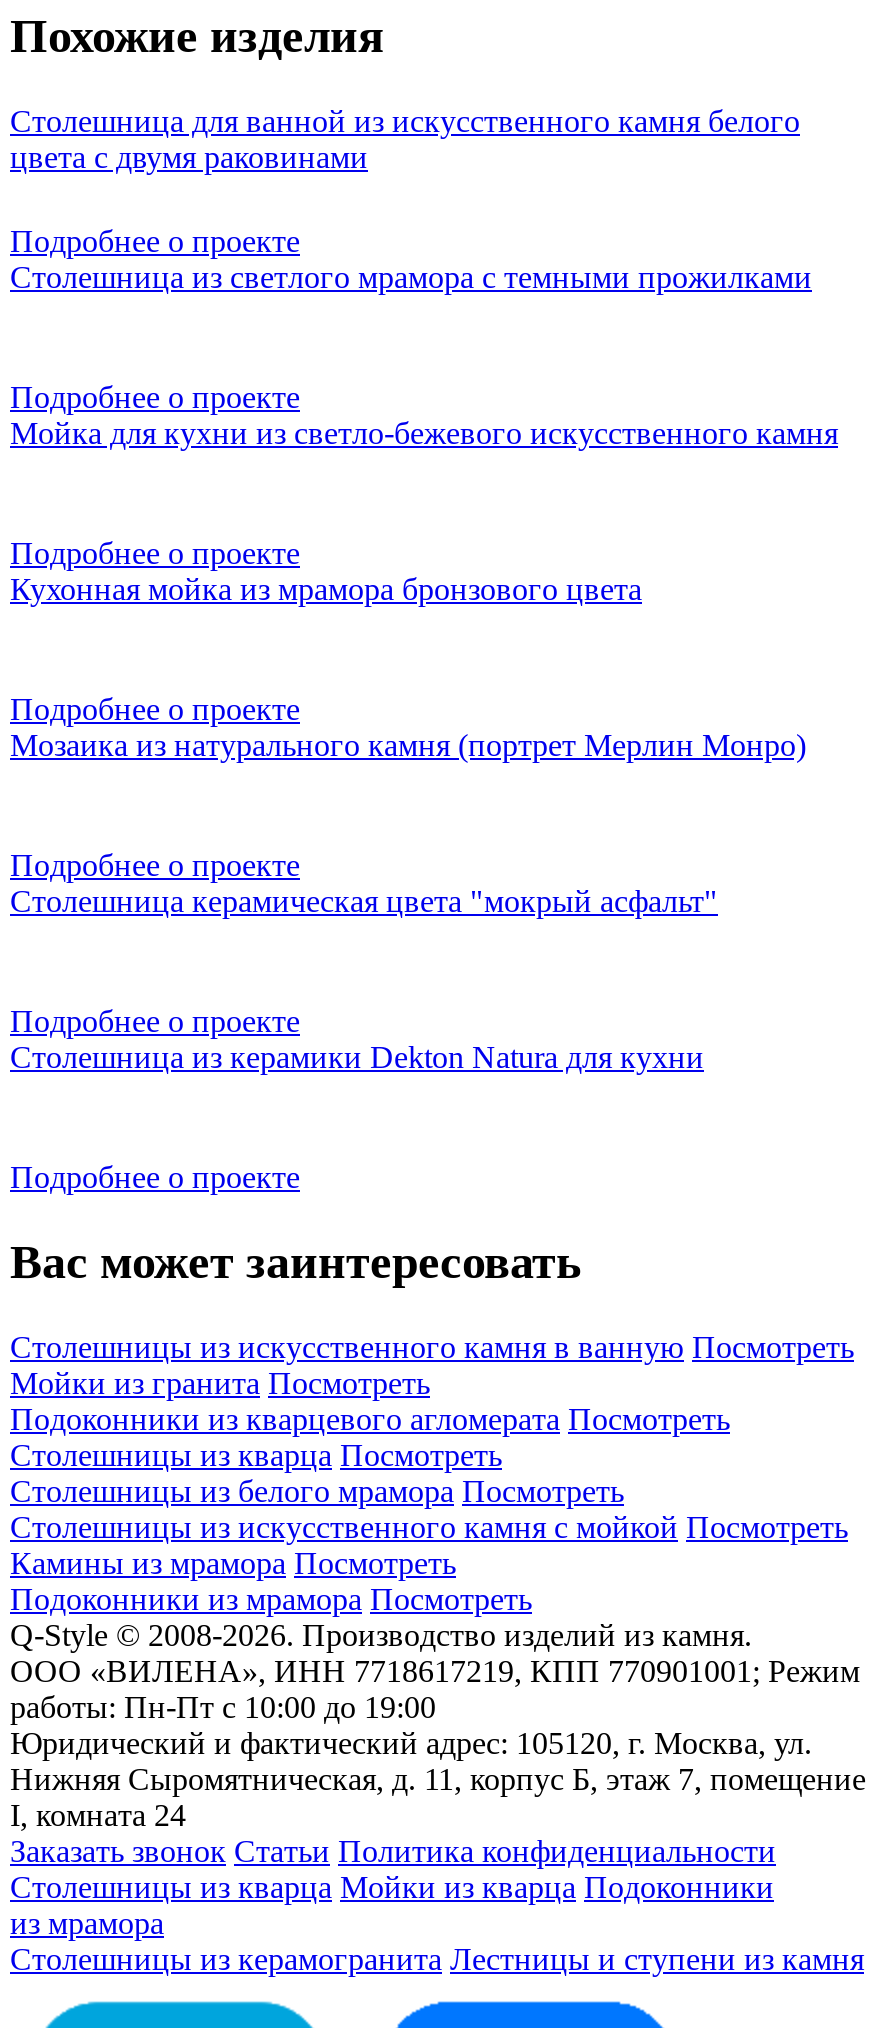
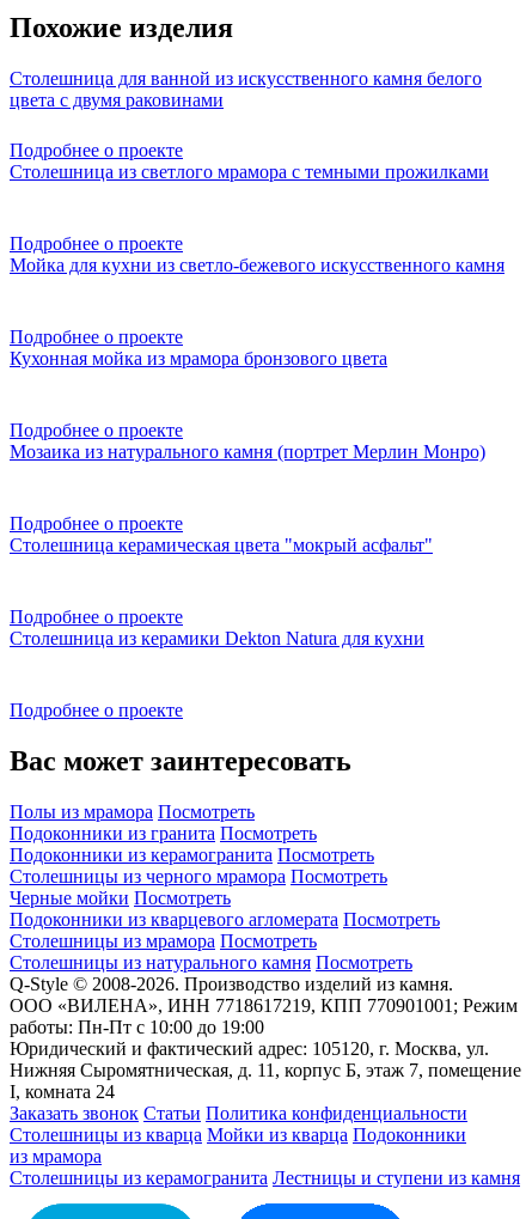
[10,1329,854,1399] Столешницы из искусственного камня в ванную Посмотреть | Мойки из гранита Посмотреть -> [10,801,387,907] Полы из мрамора Посмотреть | Подоконники из гранита Посмотреть | Подоконники из керамогранита Посмотреть | Столешницы из черного мрамора Посмотреть | Черные мойки Посмотреть
moved [10,1401,730,1435] -> [10,909,440,929]: Подоконники из кварцевого агломерата Посмотреть
[10,1437,848,1615] Столешницы из кварца Посмотреть | Столешницы из белого мрамора Посмотреть | Столешницы из искусственного камня с мойкой Посмотреть | Камины из мрамора Посмотреть | Подоконники из мрамора Посмотреть -> [10,930,412,972] Столешницы из мрамора Посмотреть | Столешницы из натурального камня Посмотреть

